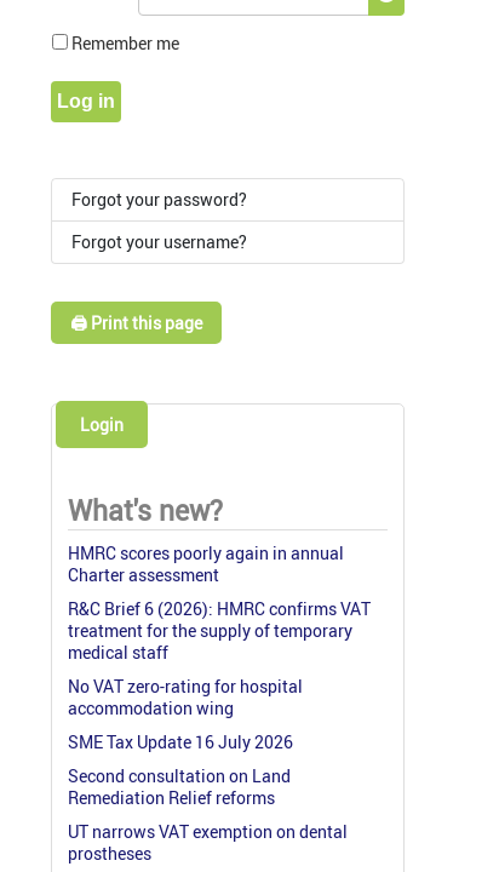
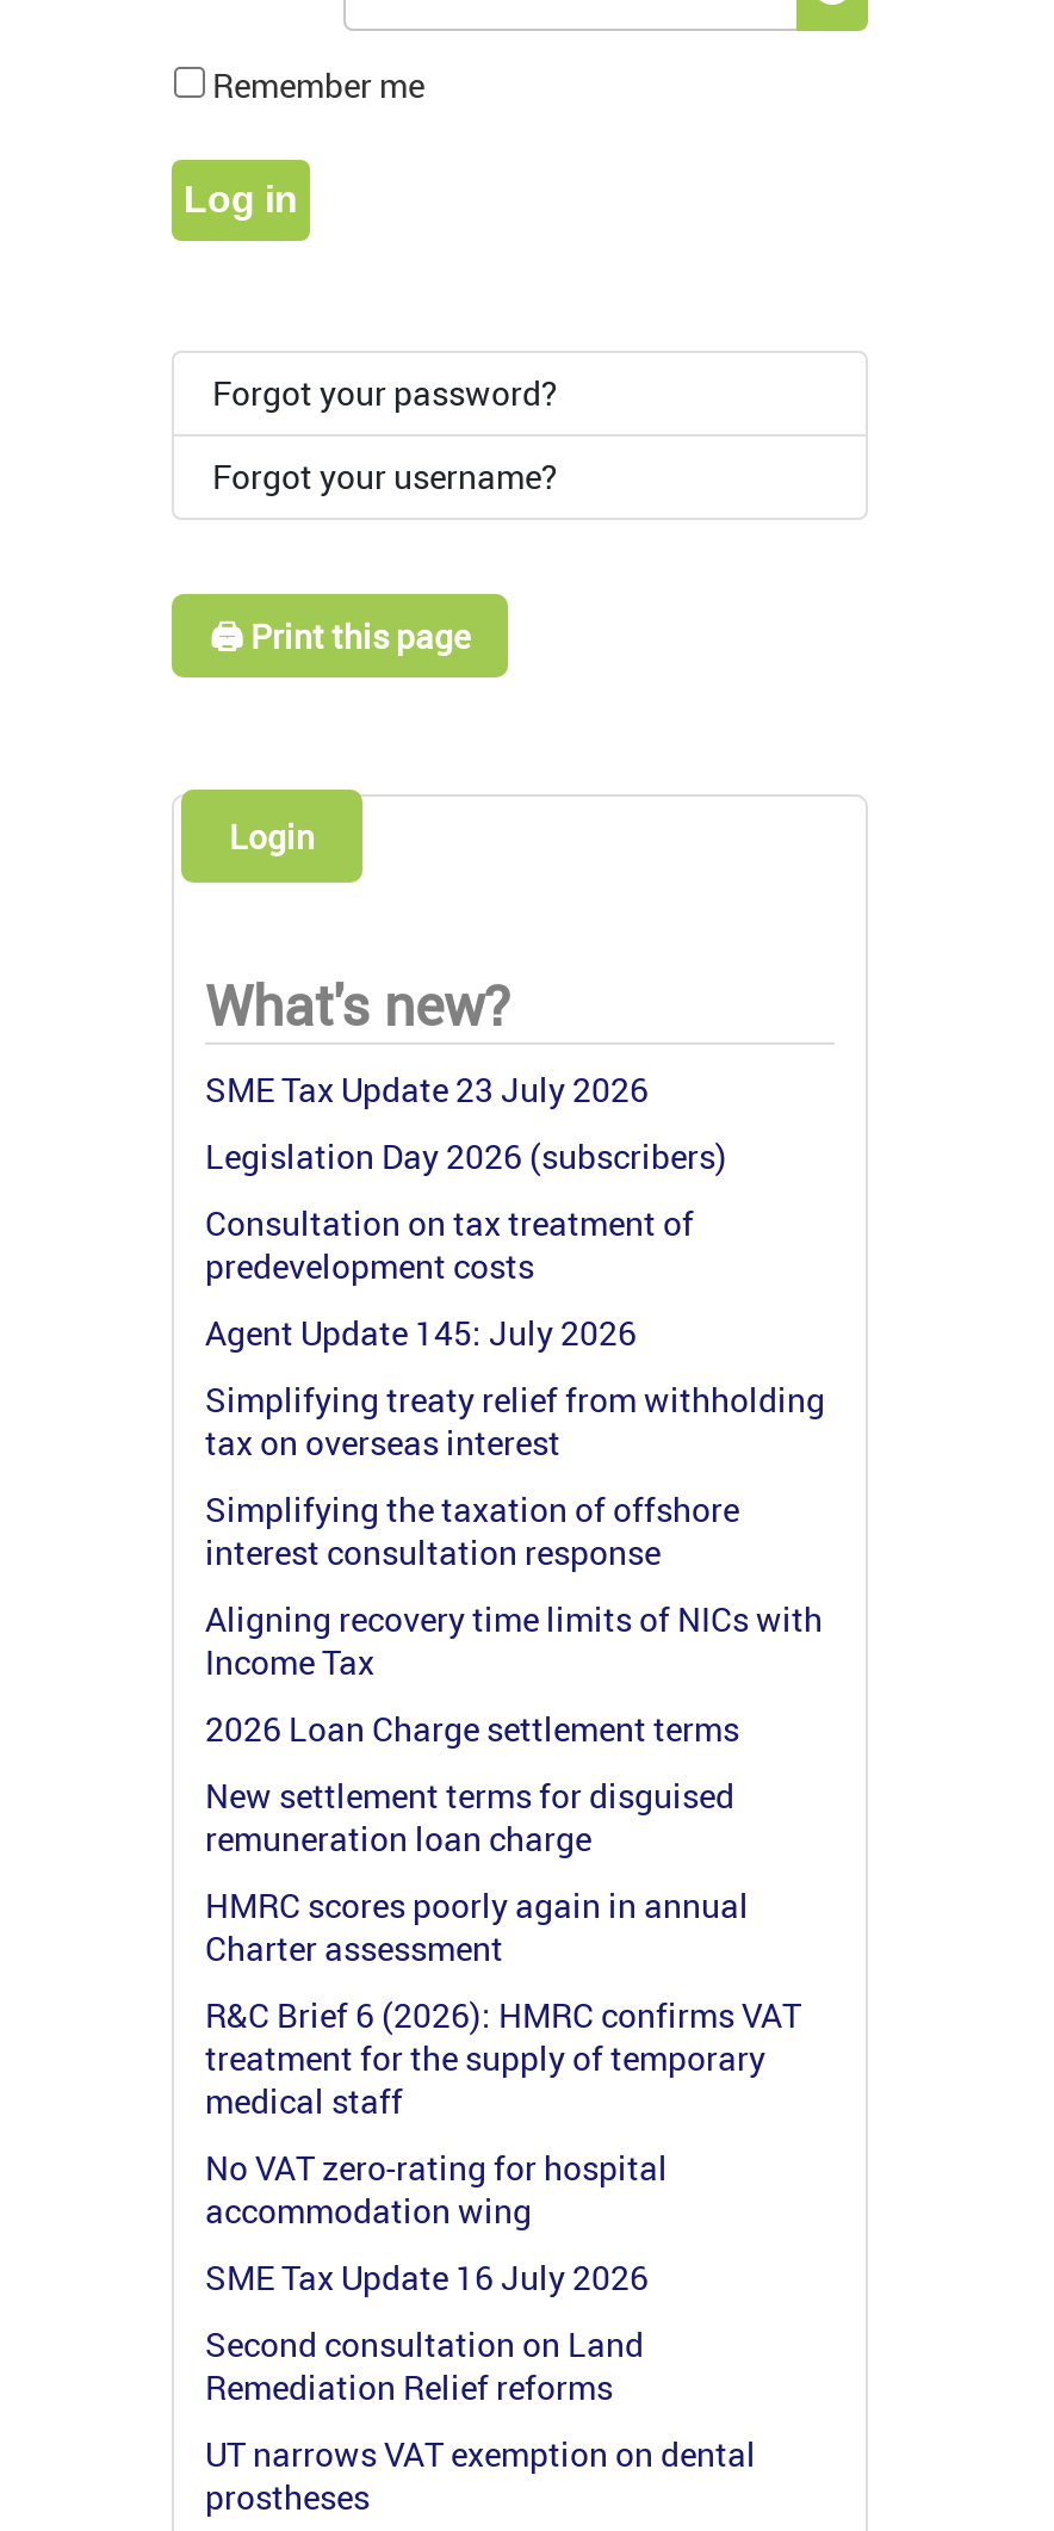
none -> [205,1066,825,1861] SME Tax Update 23 July 2026 | Legislation Day 2026 (subscribers) | Consultation on tax treatment of | predevelopment costs | Agent Update 145: July 2026 | Simplifying treaty relief from withholding | tax on overseas interest | Simplifying the taxation of offshore | interest consultation response | Aligning recovery time limits of NICs with | Income Tax | 2026 Loan Charge settlement terms | New settlement terms for disguised | remuneration loan charge

